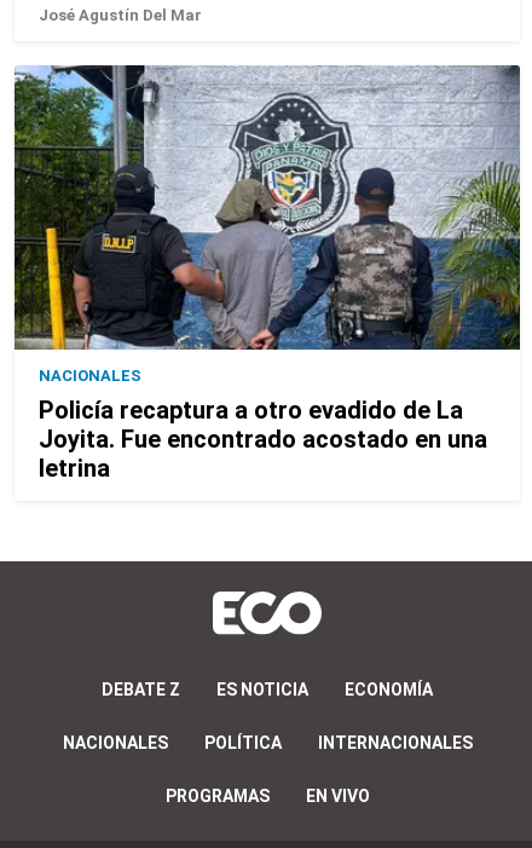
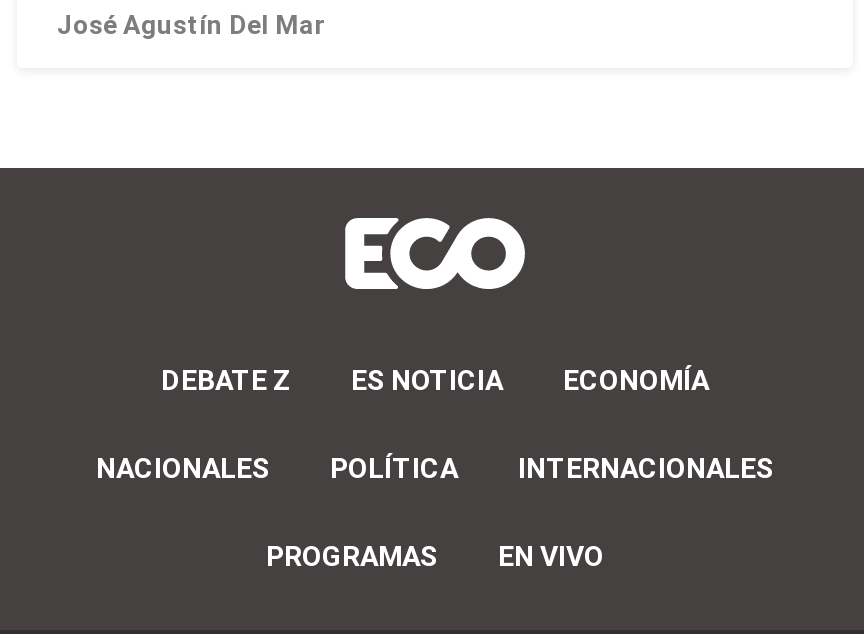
[13,64,521,482] [image] | NACIONALES | Policía recaptura a otro evadido de La | Joyita. Fue encontrado acostado en una | letrina -> none

